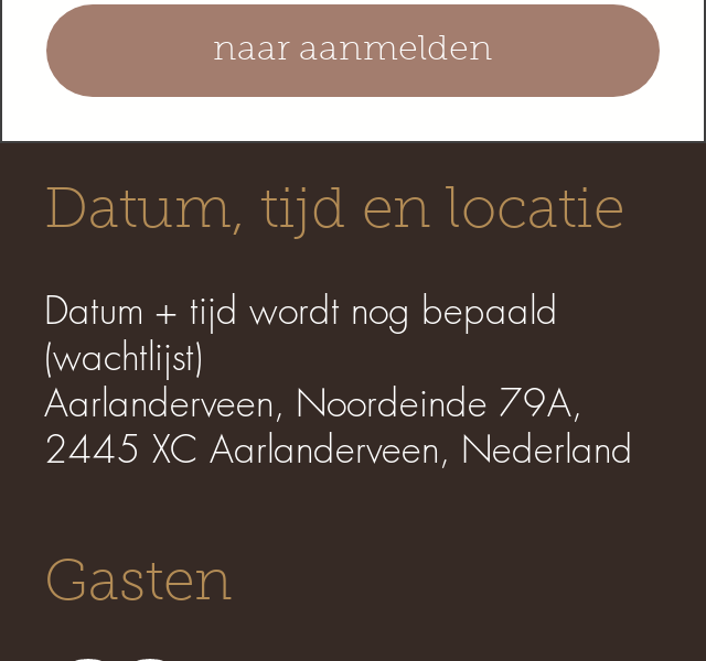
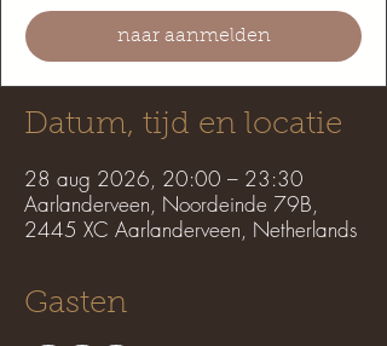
[44,284,633,474] Datum + tijd wordt nog bepaald | (wachtlijst) | Aarlanderveen, Noordeinde 79A, | 2445 XC Aarlanderveen, Nederland -> [24,165,357,243] 28 aug 2026, 20:00 – 23:30 | Aarlanderveen, Noordeinde 79B, | 2445 XC Aarlanderveen, Netherlands

